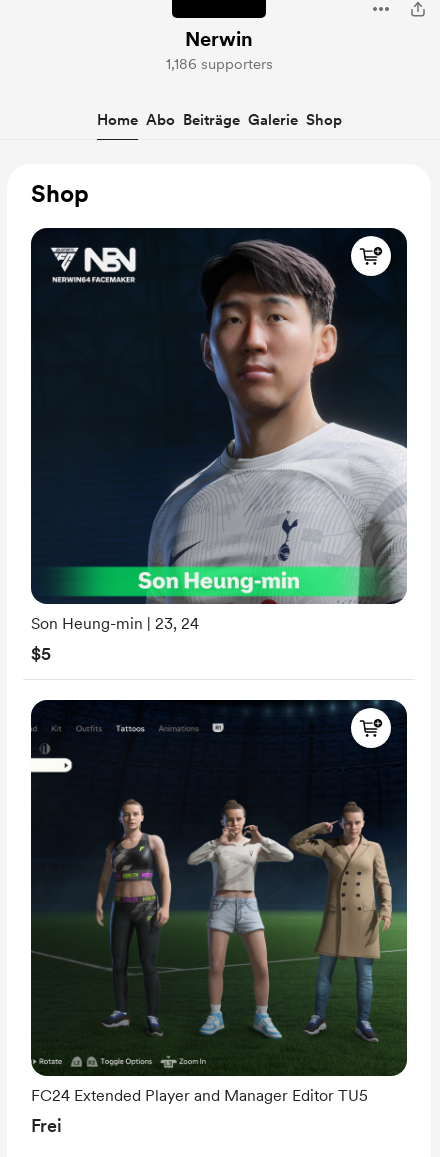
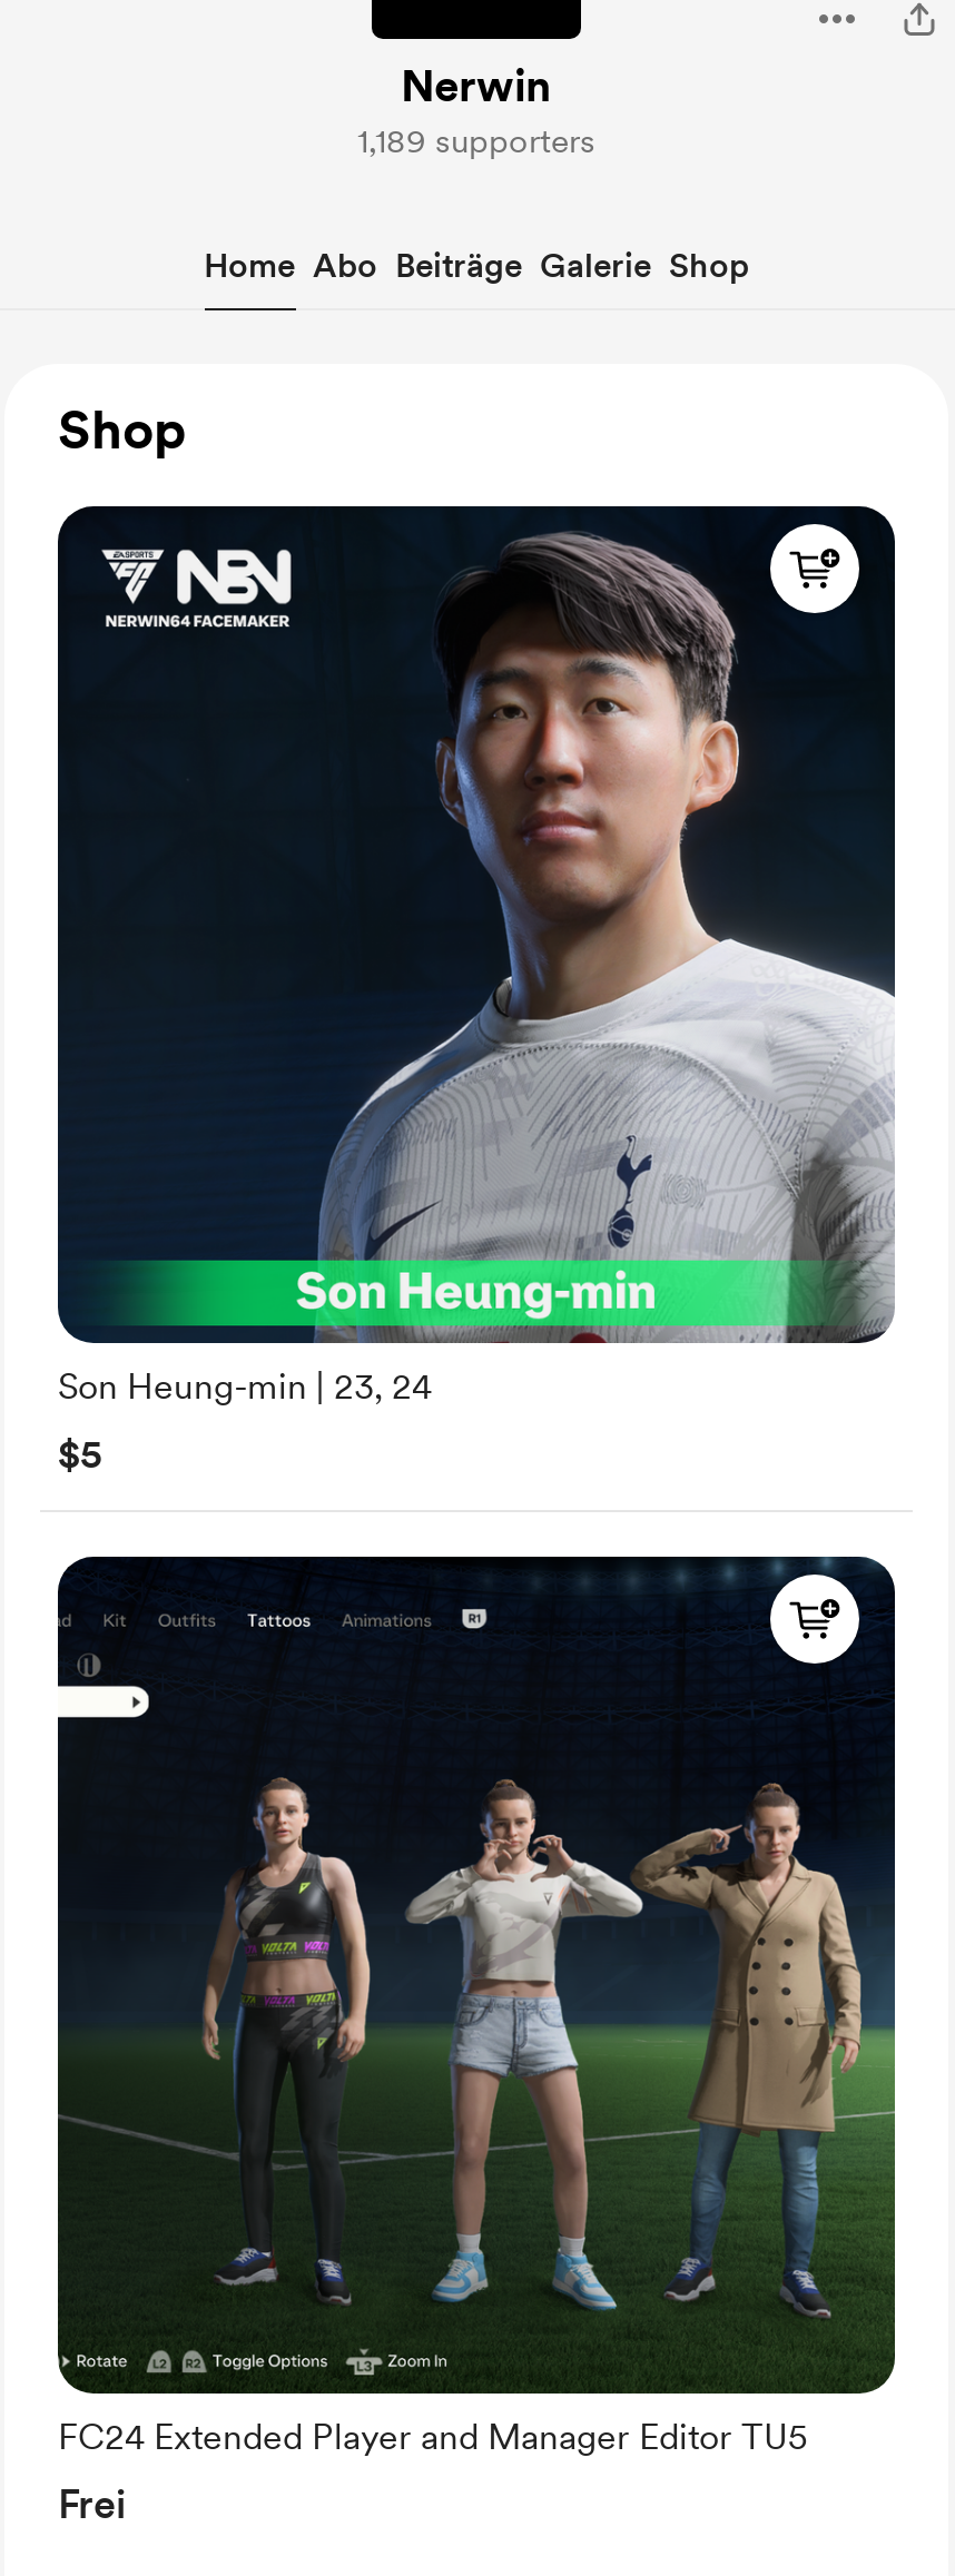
[165,55,272,73] 1,186 supporters -> [357,121,595,161] 1,189 supporters

